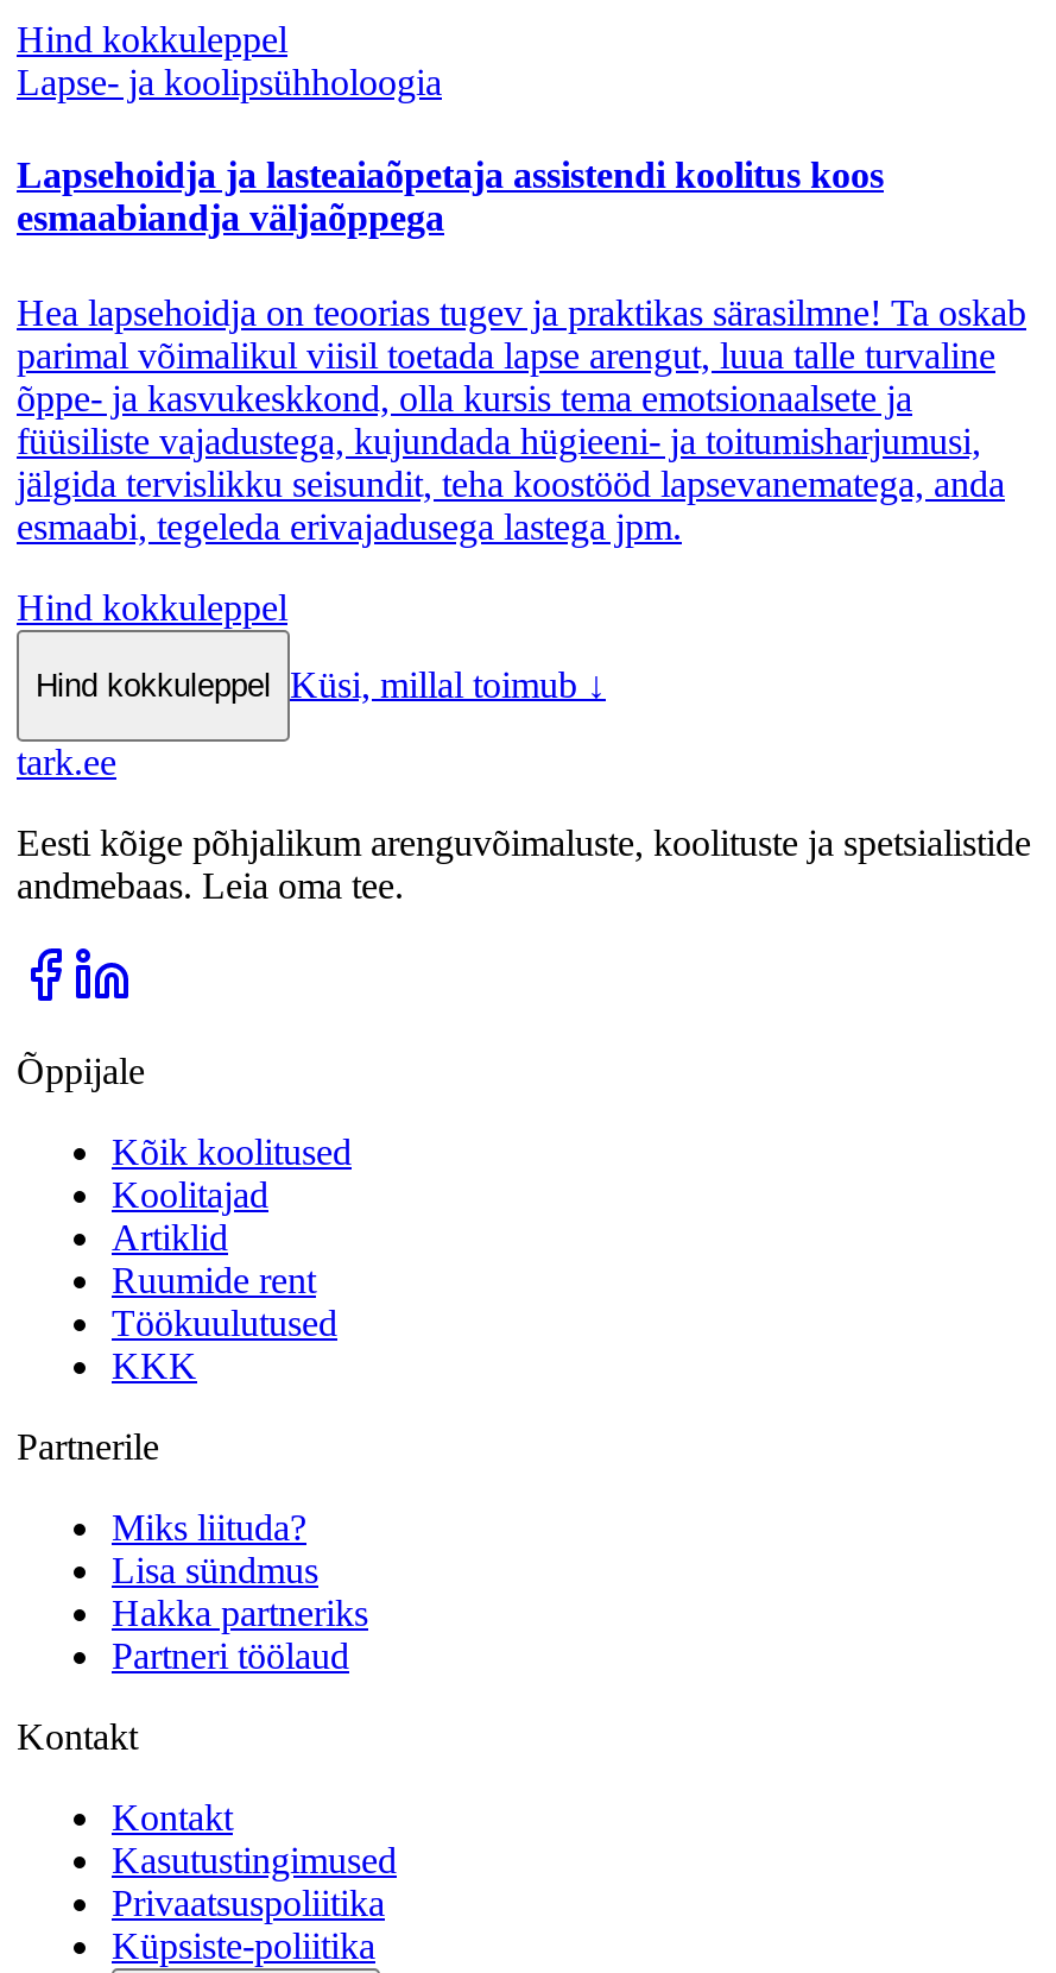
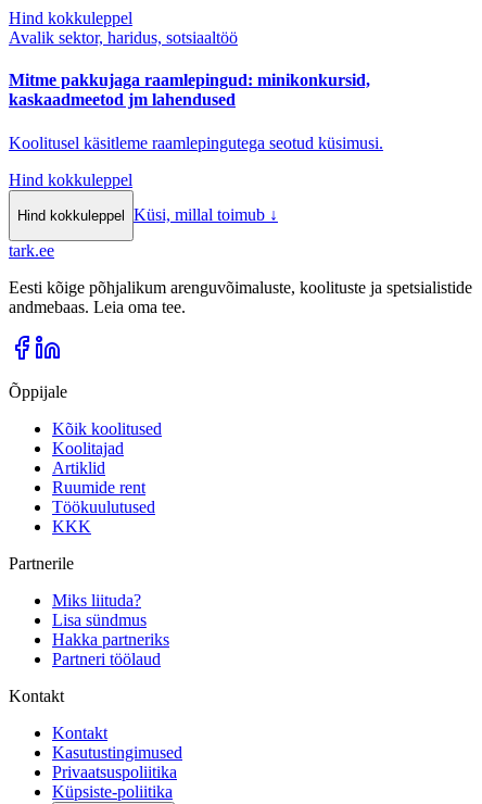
[17,62,442,103] Lapse- ja koolipsühholoogia -> [9,28,238,47] Avalik sektor, haridus, sotsiaaltöö
[17,156,884,239] Lapsehoidja ja lasteaiaõpetaja assistendi koolitus koos | esmaabiandja väljaõppega -> [9,71,370,109] Mitme pakkujaga raamlepingud: minikonkursid, | kaskaadmeetod jm lahendused
[17,292,1026,546] Hea lapsehoidja on teoorias tugev ja praktikas särasilmne! Ta oskab | parimal võimalikul viisil toetada lapse arengut, luua talle turvaline | õppe- ja kasvukeskkond, olla kursis tema emotsionaalsete ja | füüsiliste vajadustega, kujundada hügieeni- ja toitumisharjumusi, | jälgida tervislikku seisundit, teha koostööd lapsevanematega, anda | esmaabi, tegeleda erivajadusega lastega jpm. -> [9,133,383,152] Koolitusel käsitleme raamlepingutega seotud küsimusi.

